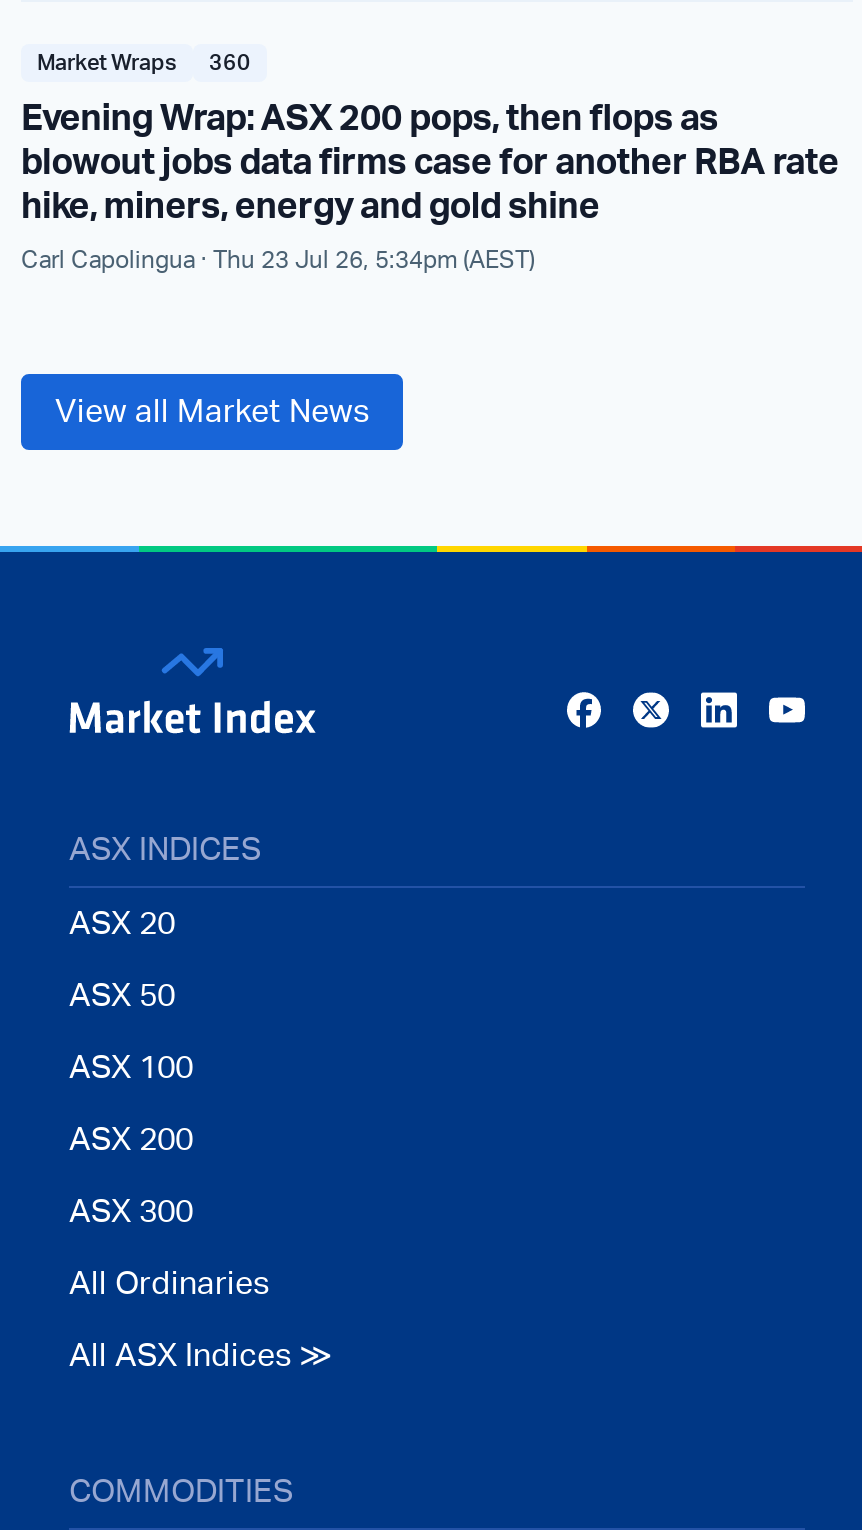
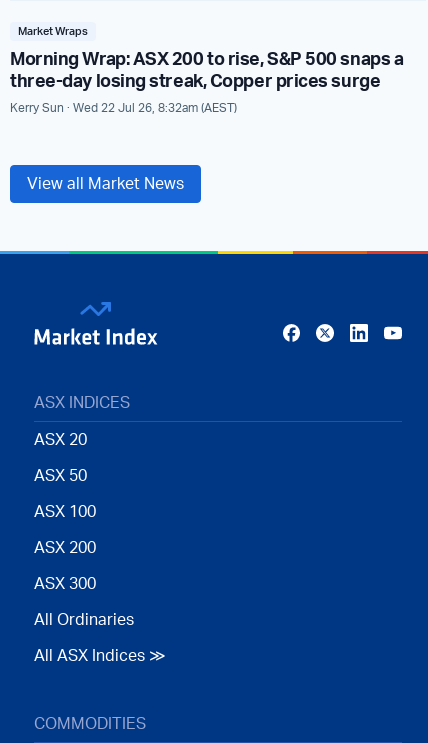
[21,52,839,273] 360 | Evening Wrap: ASX 200 pops, then flops as | blowout jobs data firms case for another RBA rate | hike, miners, energy and gold shine | Carl Capolingua · Thu 23 Jul 26, 5:34pm (AEST) -> [10,51,403,114] Morning Wrap: ASX 200 to rise, S&P 500 snaps a | three-day losing streak, Copper prices surge | Kerry Sun · Wed 22 Jul 26, 8:32am (AEST)

